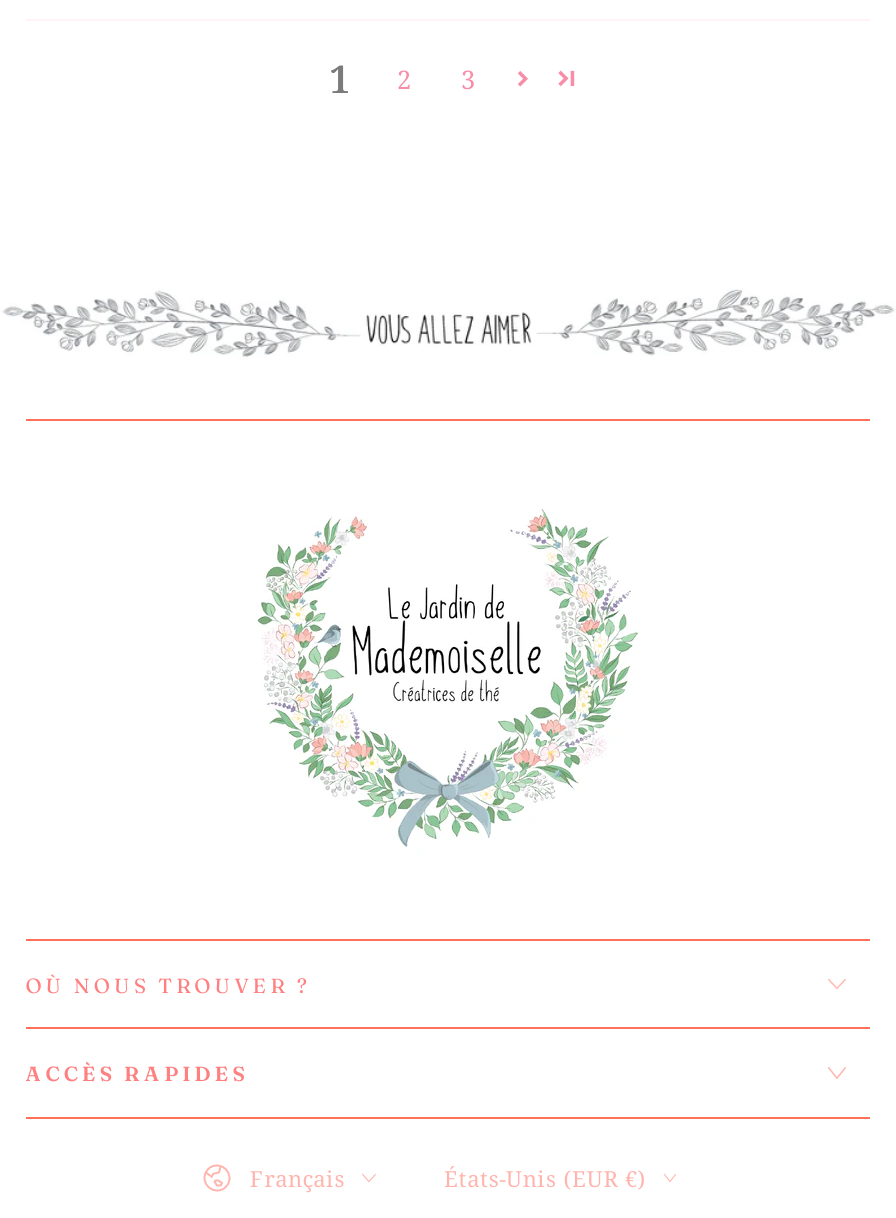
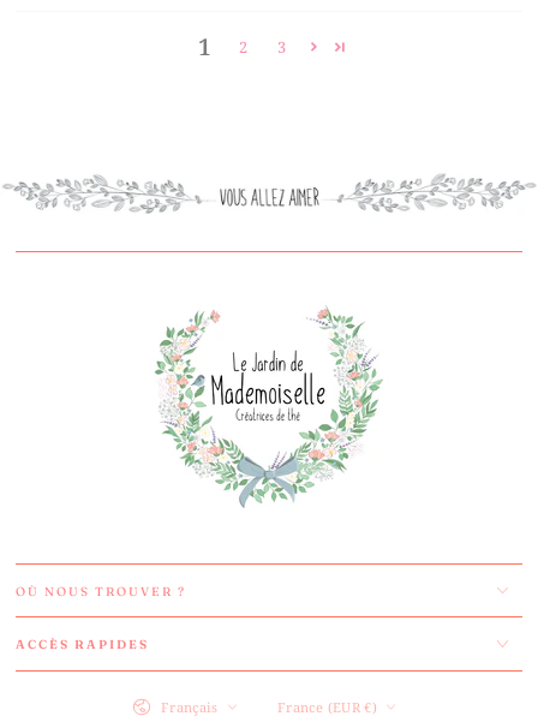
[444,1163,646,1193] États-Unis (EUR €) -> [278,698,377,716] France (EUR €)

